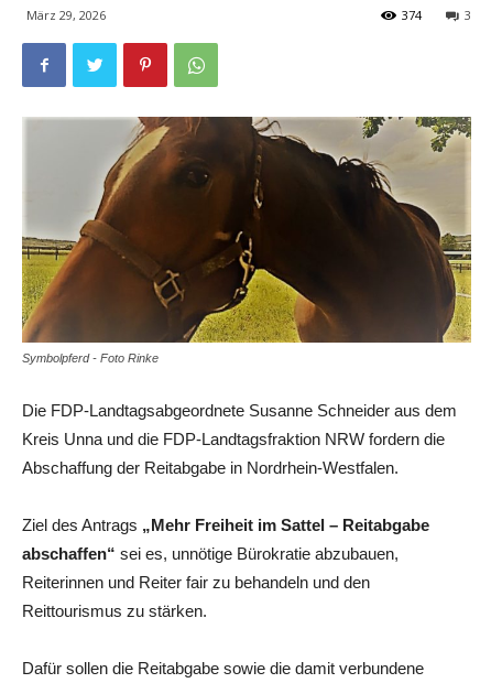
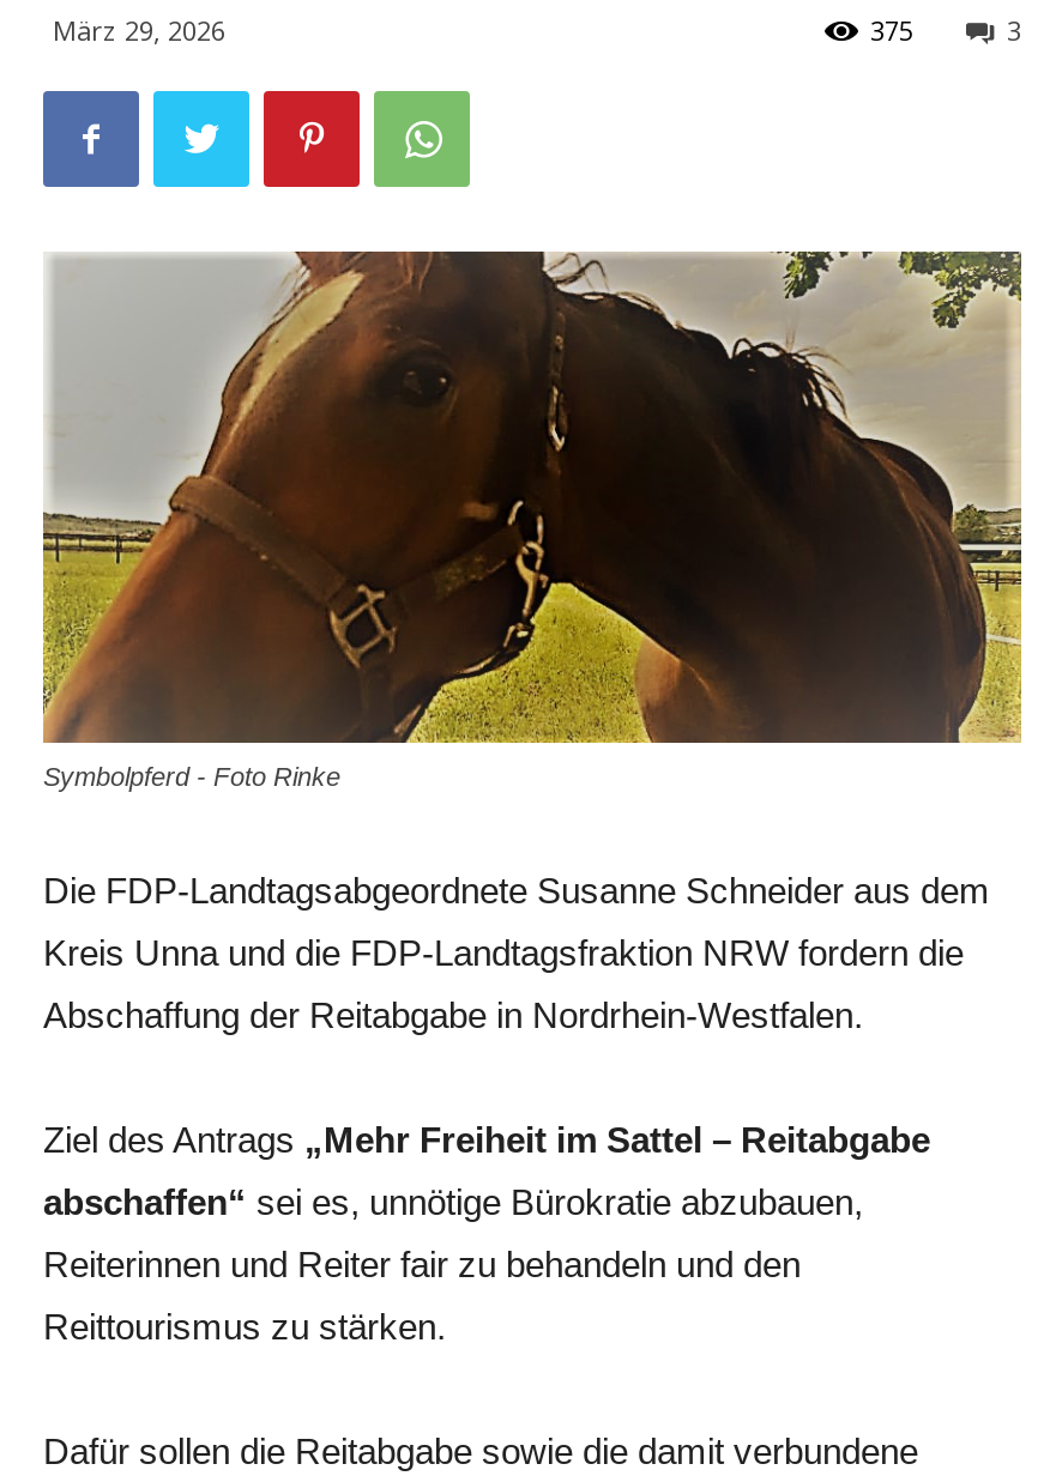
[402,7,422,23] 374 -> [870,12,913,48] 375

